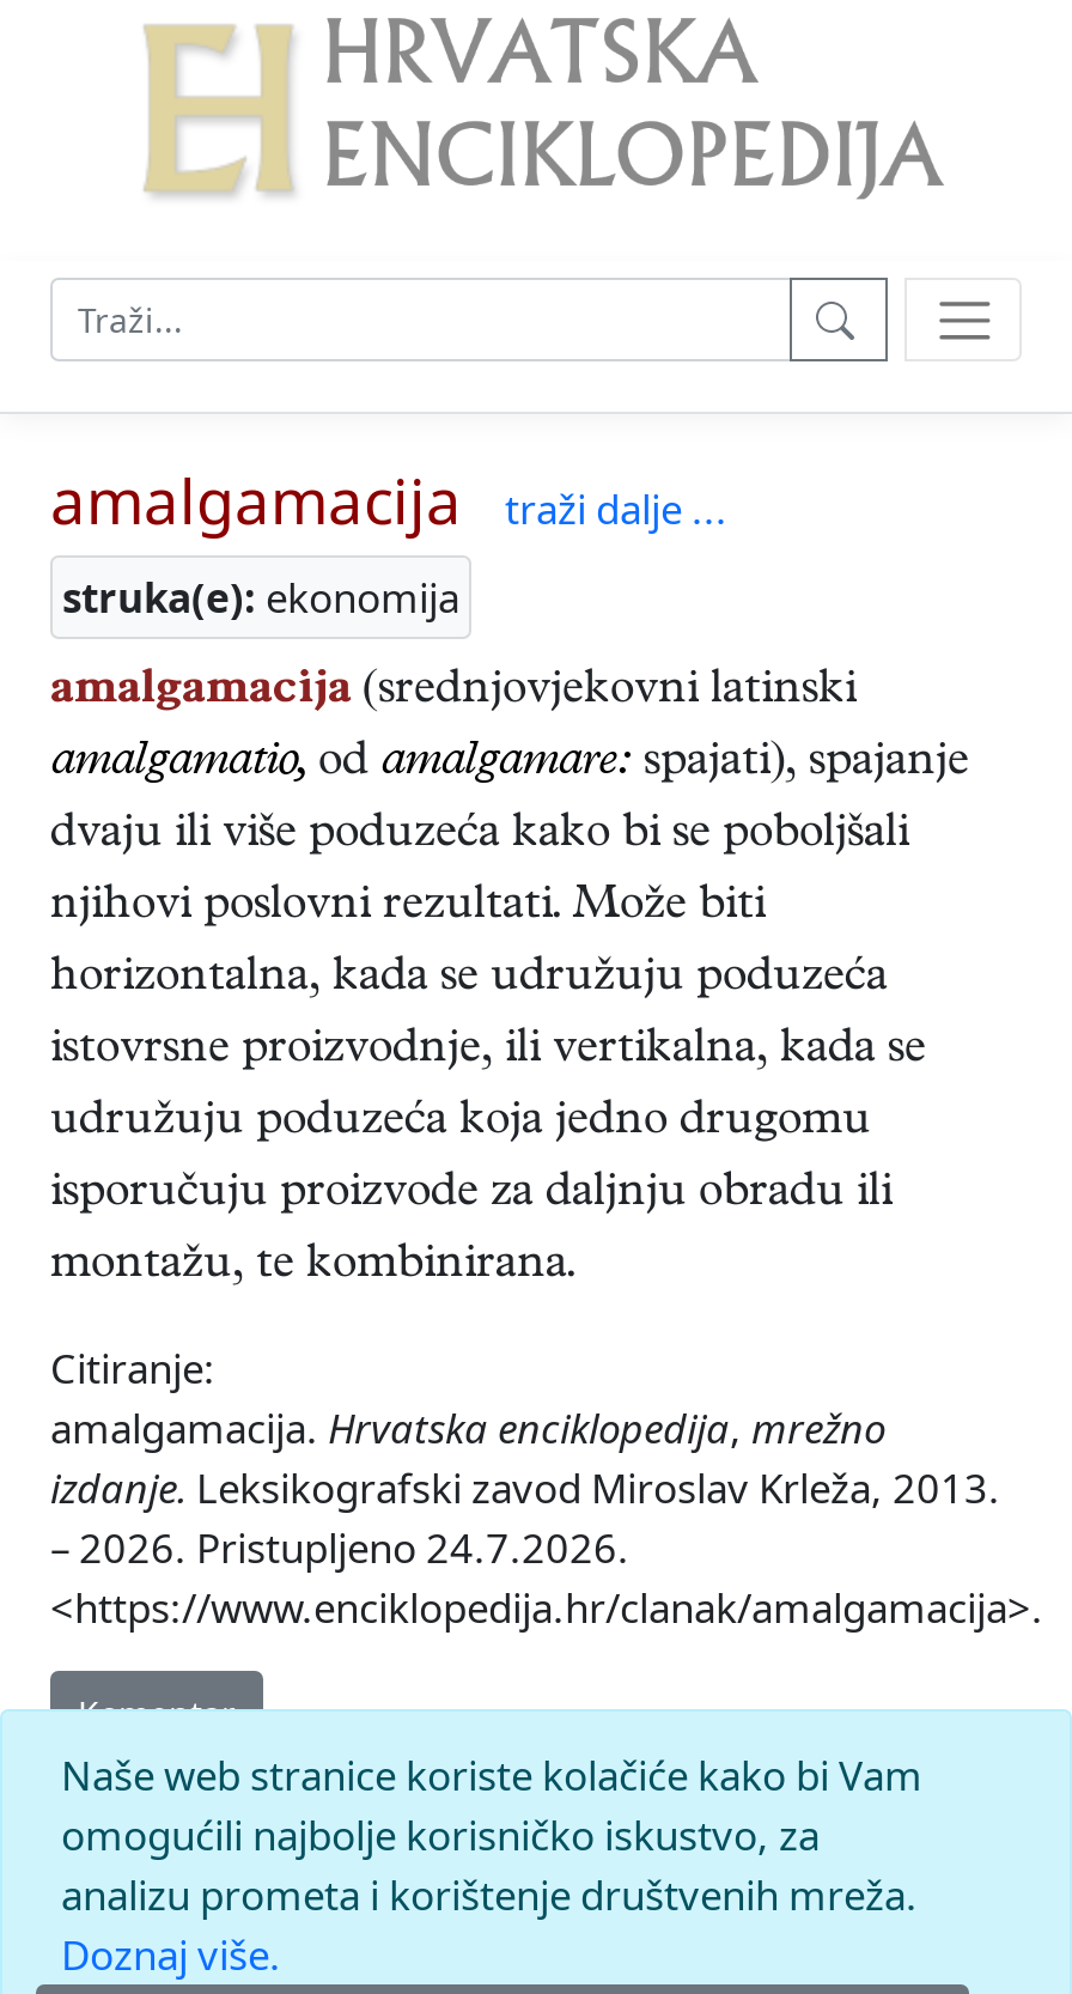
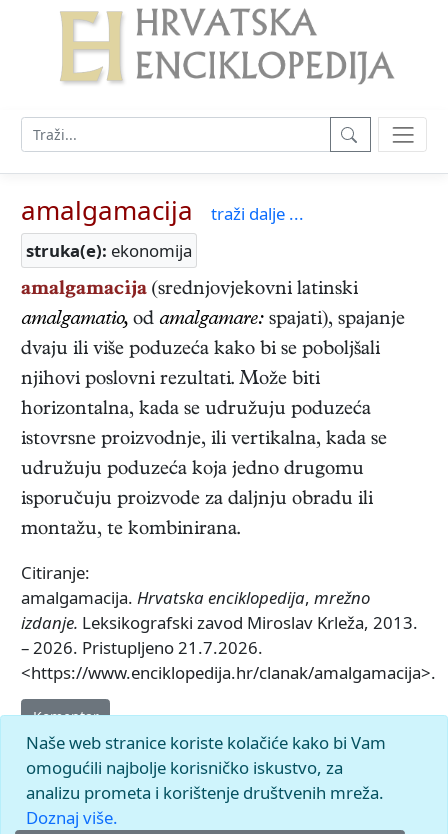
[50,1521,629,1576] – 2026. Pristupljeno 24.7.2026. -> [21,636,263,659] – 2026. Pristupljeno 21.7.2026.

